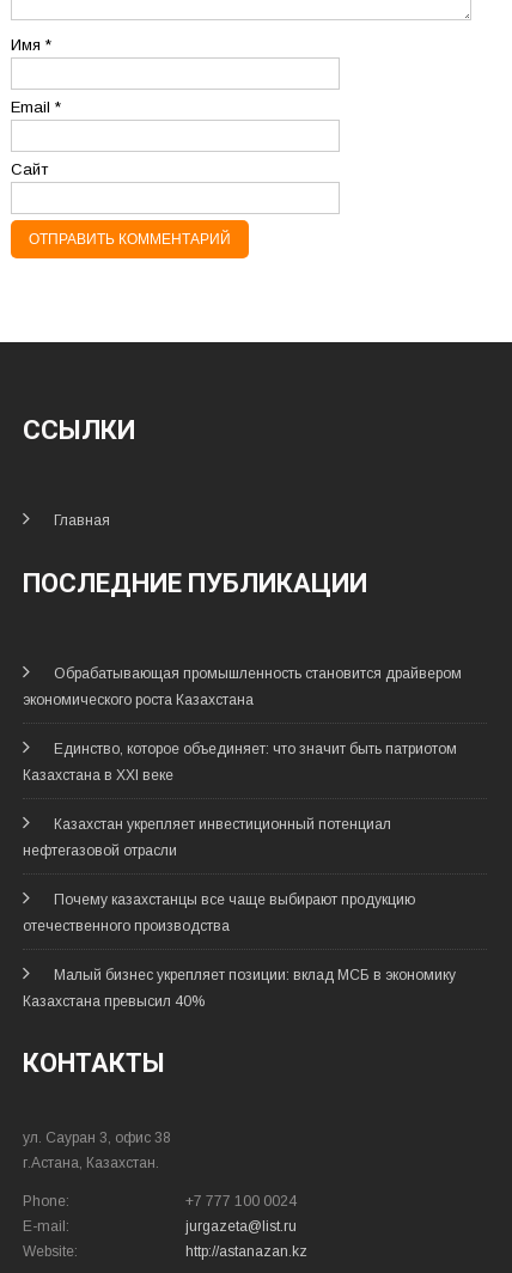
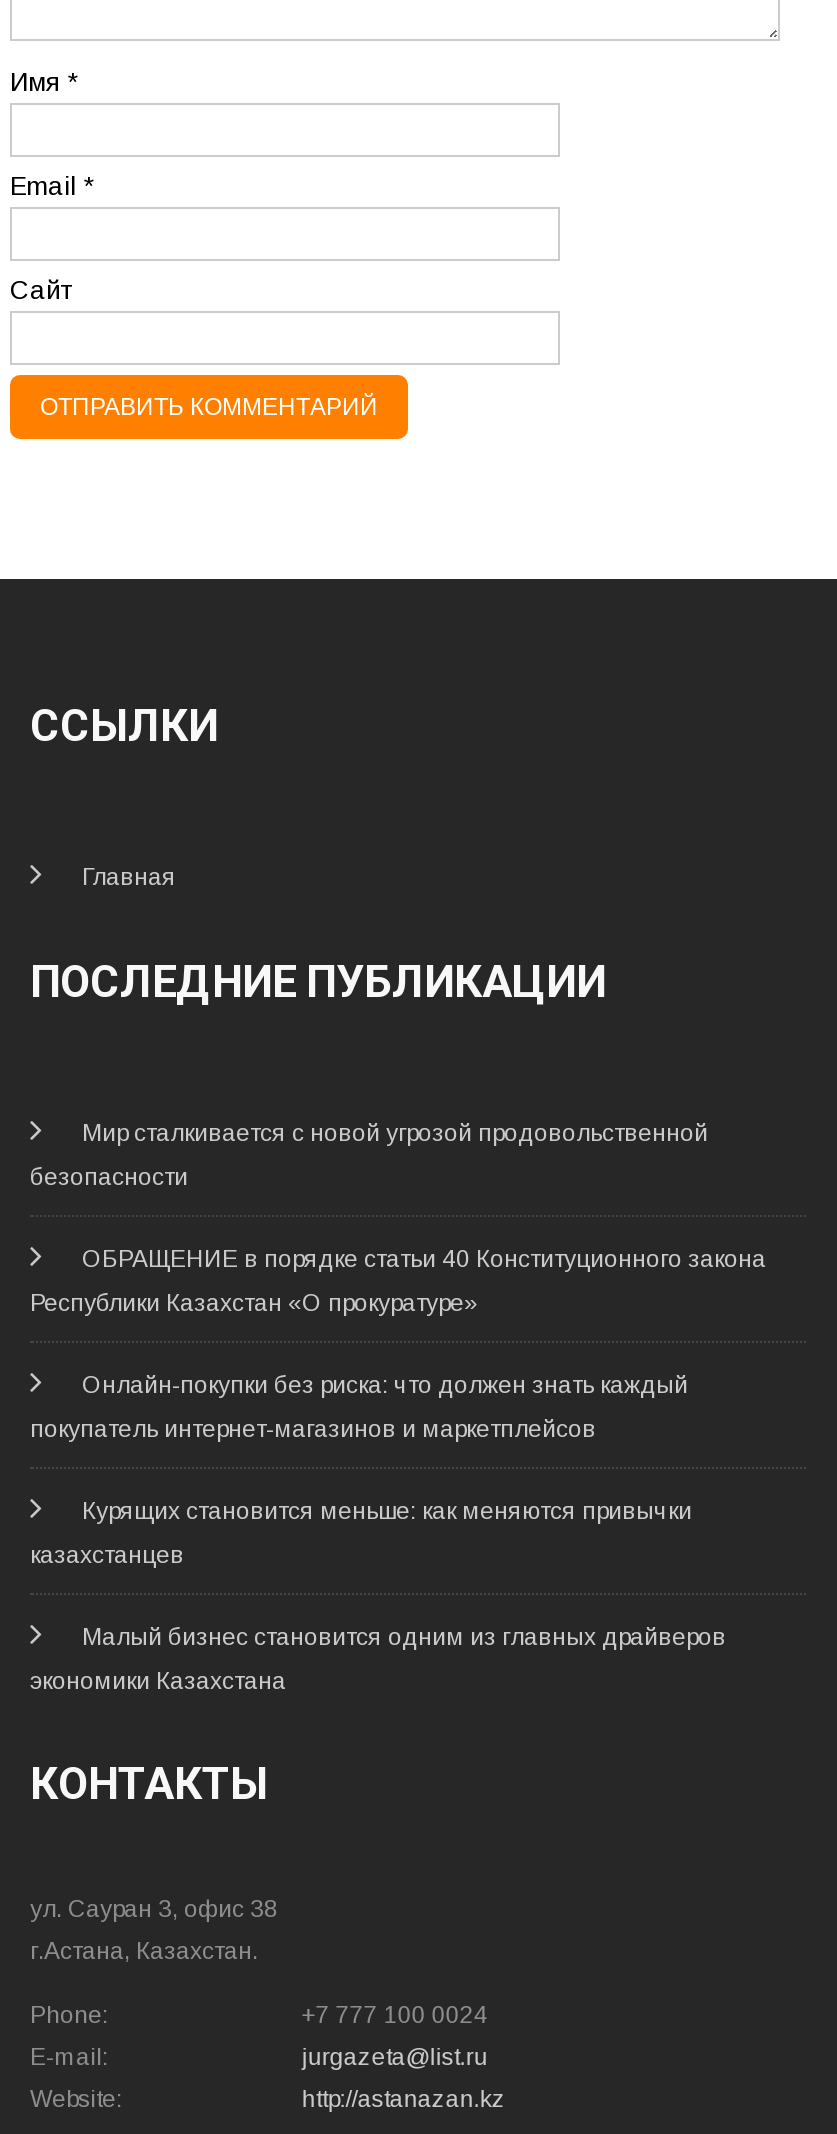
[54,665,462,682] Обрабатывающая промышленность становится драйвером -> [82,1119,708,1147] Мир сталкивается с новой угрозой продовольственной
[23,691,254,708] экономического роста Казахстана -> [30,1163,188,1191] безопасности
[54,740,457,757] Единство, которое объединяет: что значит быть патриотом -> [82,1245,766,1273] ОБРАЩЕНИЕ в порядке статьи 40 Конституционного закона
[23,767,173,783] Казахстана в XXI веке -> [30,1289,478,1317] Республики Казахстан «О прокуратуре»
[54,816,391,832] Казахстан укрепляет инвестиционный потенциал -> [82,1371,688,1399] Онлайн-покупки без риска: что должен знать каждый
[23,842,177,859] нефтегазовой отрасли -> [30,1415,596,1443] покупатель интернет-магазинов и маркетплейсов
[54,891,415,908] Почему казахстанцы все чаще выбирают продукцию -> [82,1497,692,1525] Курящих становится меньше: как меняются привычки
[23,917,230,934] отечественного производства -> [30,1541,184,1569] казахстанцев
[54,966,456,983] Малый бизнес укрепляет позиции: вклад МСБ в экономику -> [82,1623,726,1651] Малый бизнес становится одним из главных драйверов
[23,993,205,1010] Казахстана превысил 40% -> [30,1667,286,1695] экономики Казахстана

